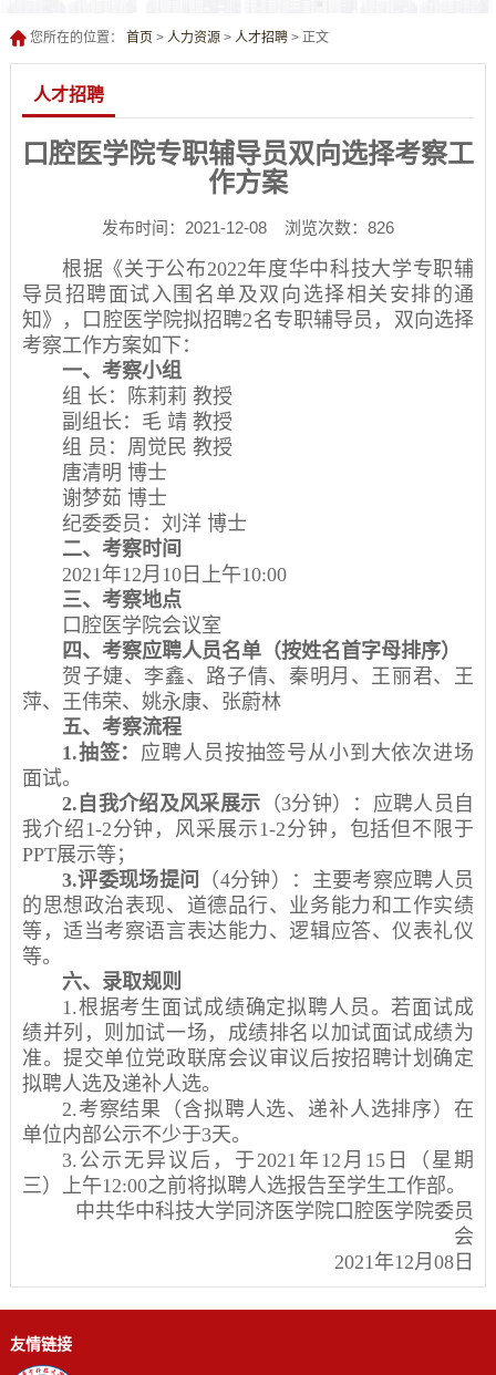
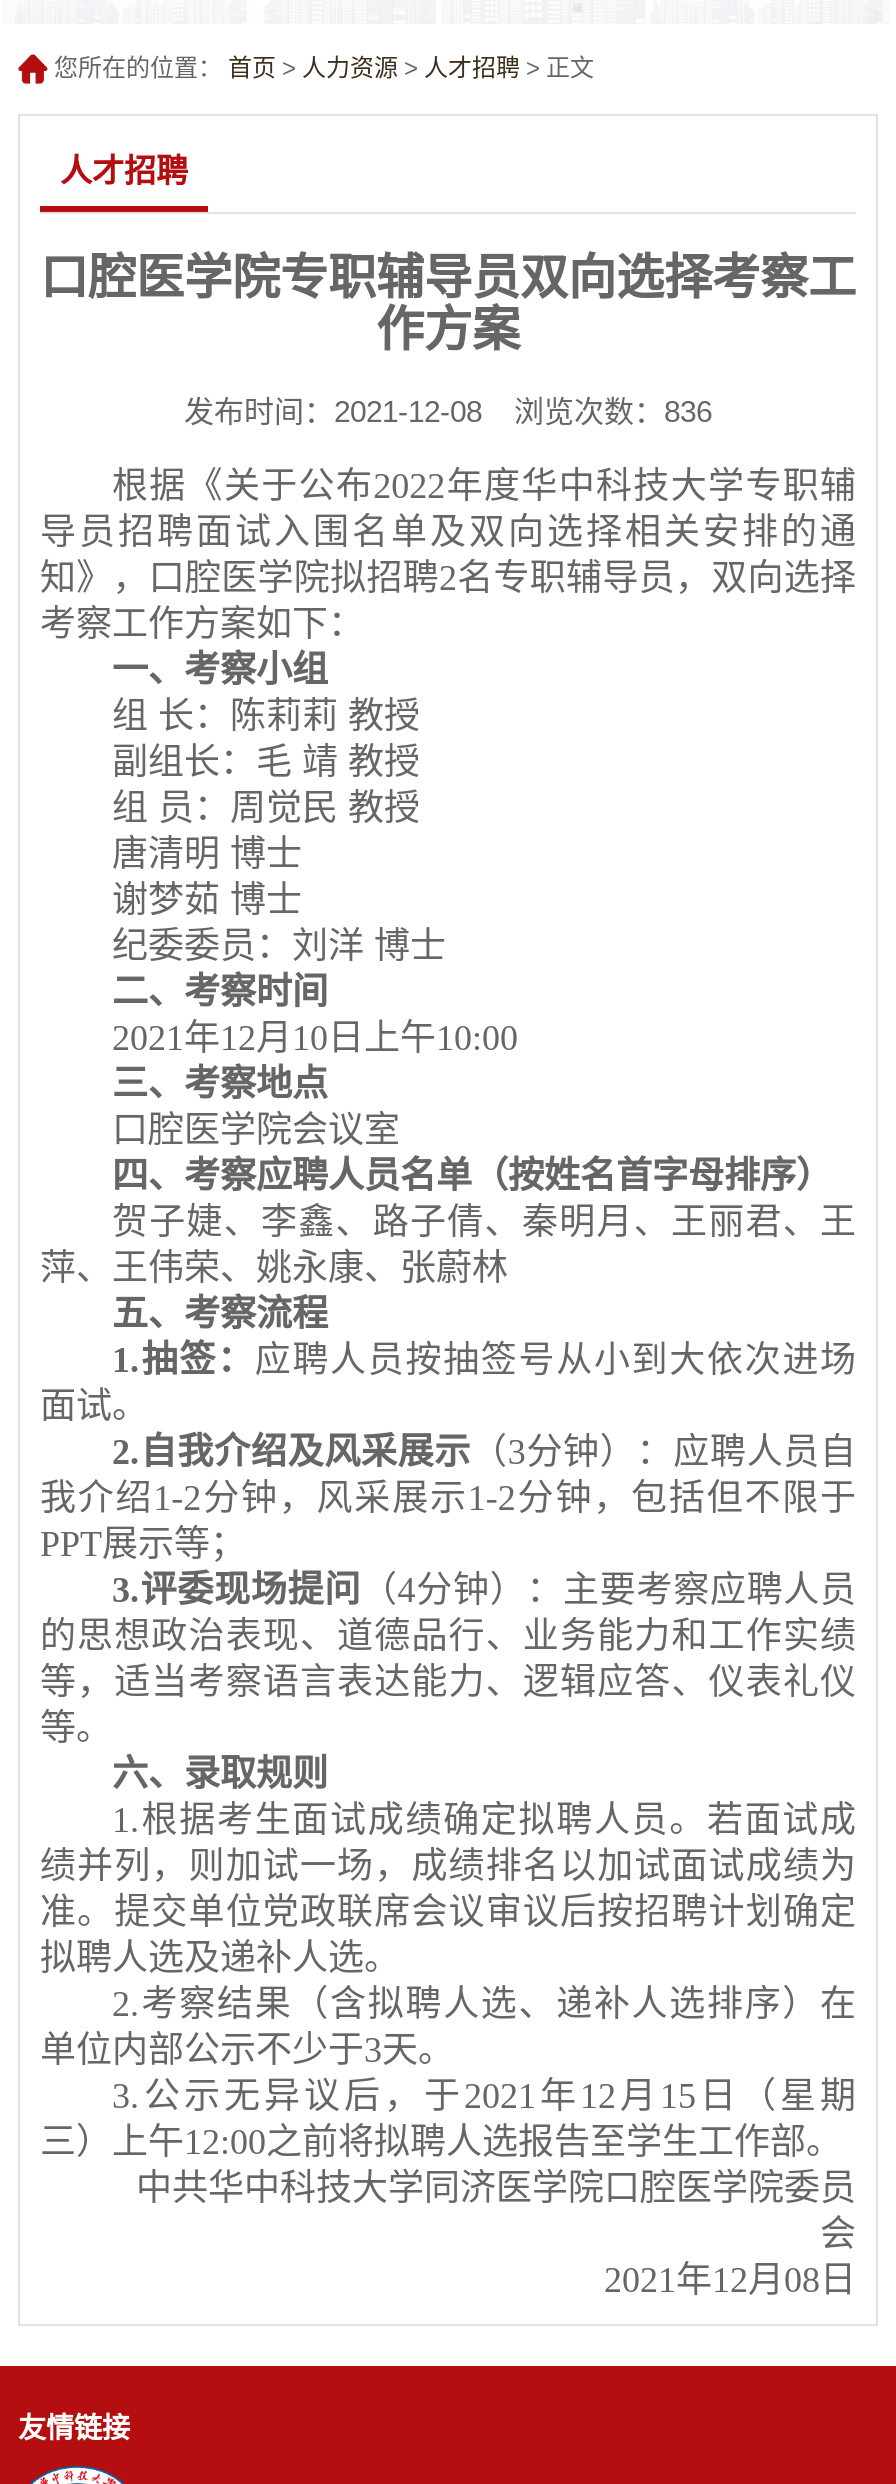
[102,218,394,237] 发布时间：2021-12-08 浏览次数：826 -> [184,395,712,429] 发布时间：2021-12-08 浏览次数：836

